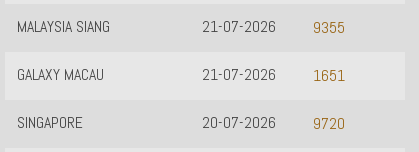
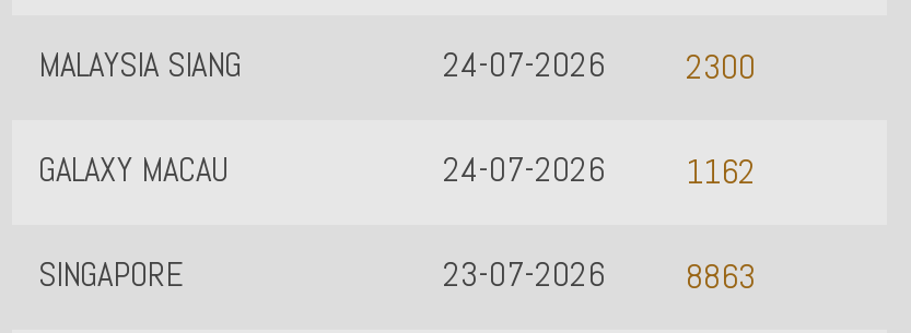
[202,17,276,37] 21-07-2026 -> [443,44,605,88] 24-07-2026
[313,18,345,38] 9355 -> [686,45,756,89] 2300
[202,65,276,85] 21-07-2026 -> [443,149,605,192] 24-07-2026
[313,66,345,86] 1651 -> [686,150,756,193] 1162
[202,113,276,133] 20-07-2026 -> [443,254,605,297] 23-07-2026
[313,114,345,134] 9720 -> [686,255,756,298] 8863

